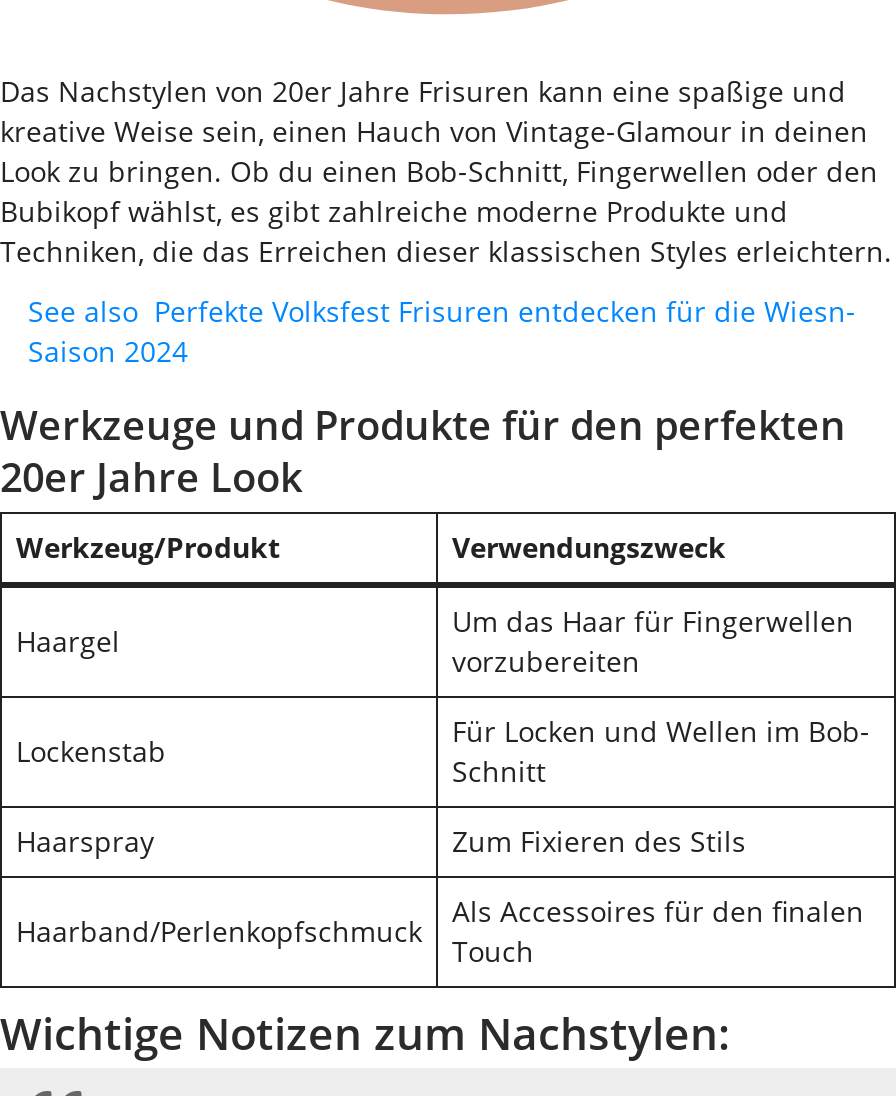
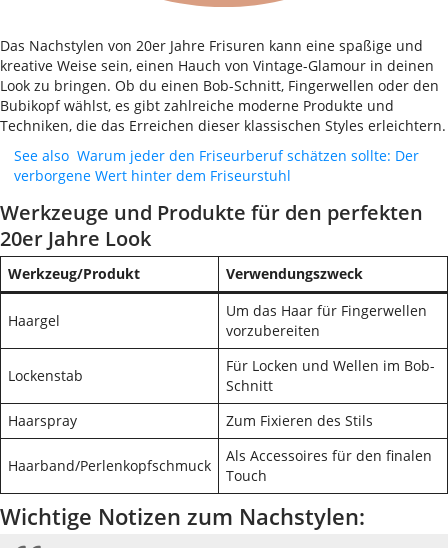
[28,292,856,370] See also Perfekte Volksfest Frisuren entdecken für die Wiesn- | Saison 2024 -> [14,146,419,185] See also Warum jeder den Friseurberuf schätzen sollte: Der | verborgene Wert hinter dem Friseurstuhl

